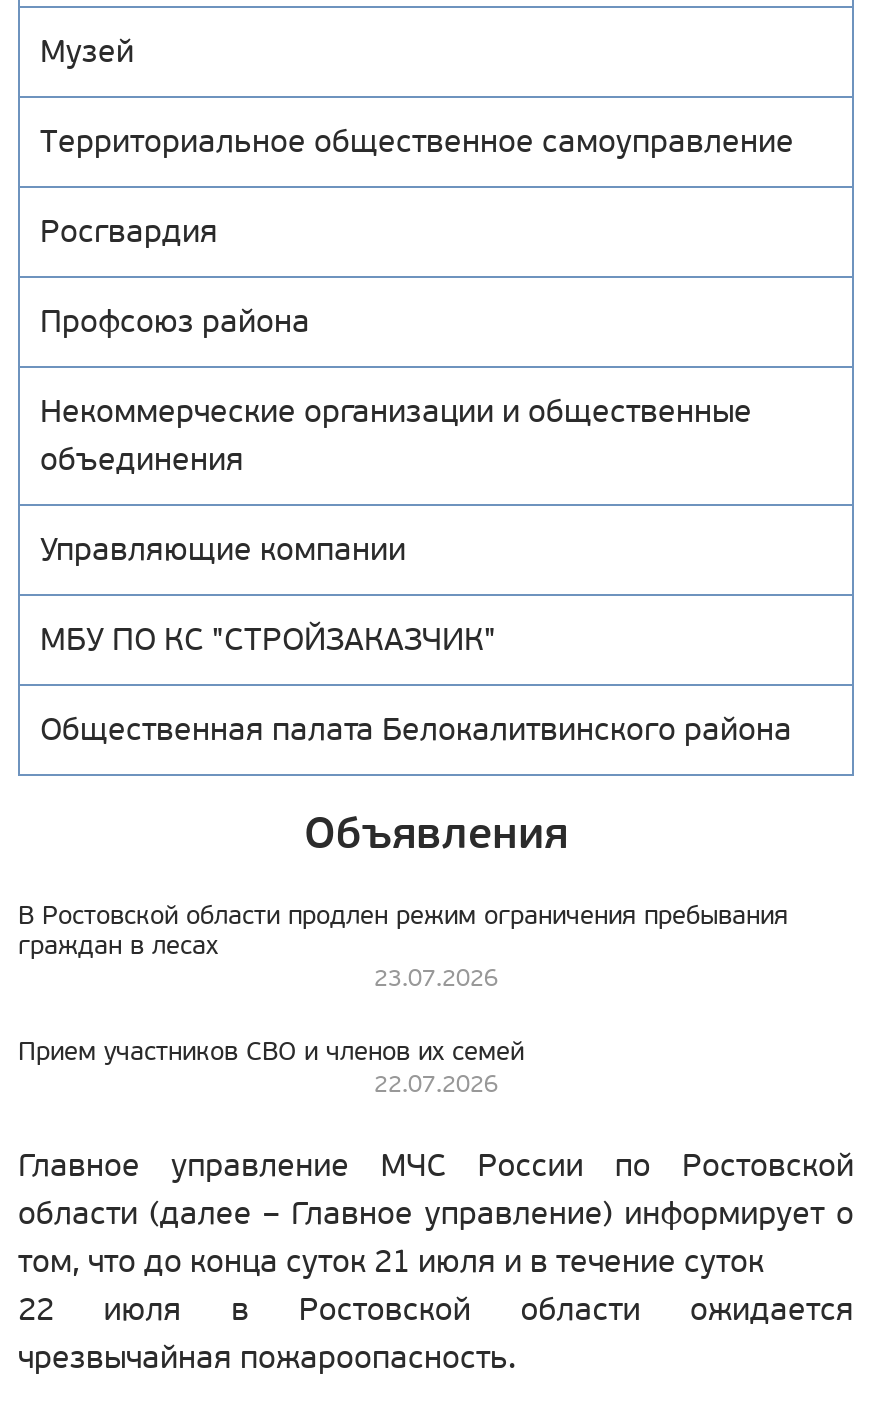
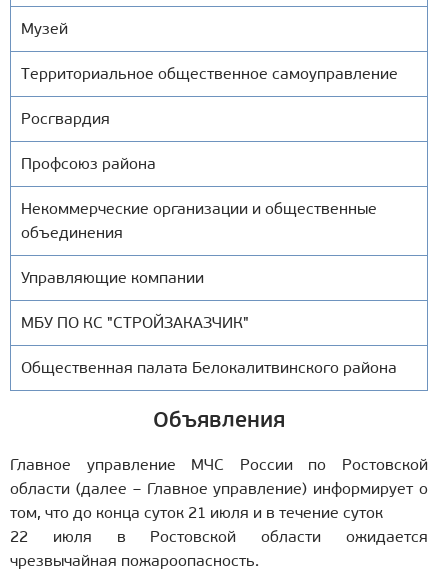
[18,900,788,1098] В Ростовской области продлен режим ограничения пребывания | граждан в лесах | 23.07.2026 | Прием участников СВО и членов их семей | 22.07.2026 -> none

